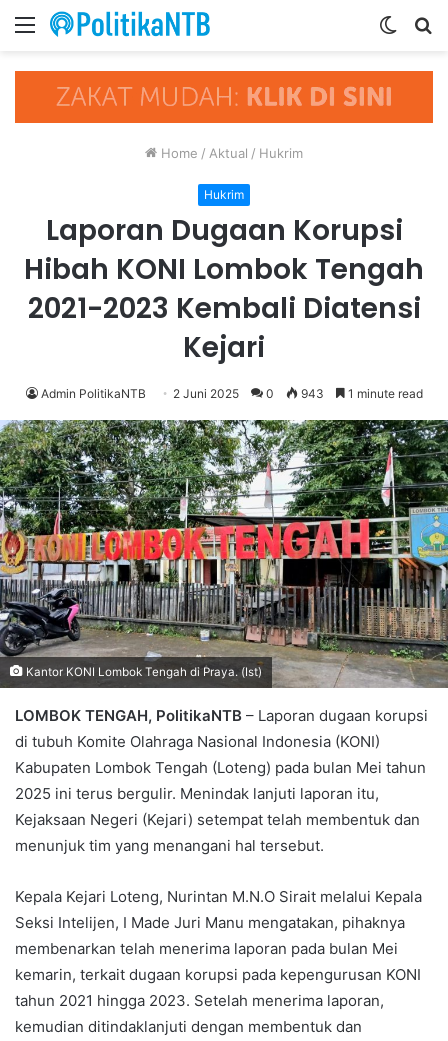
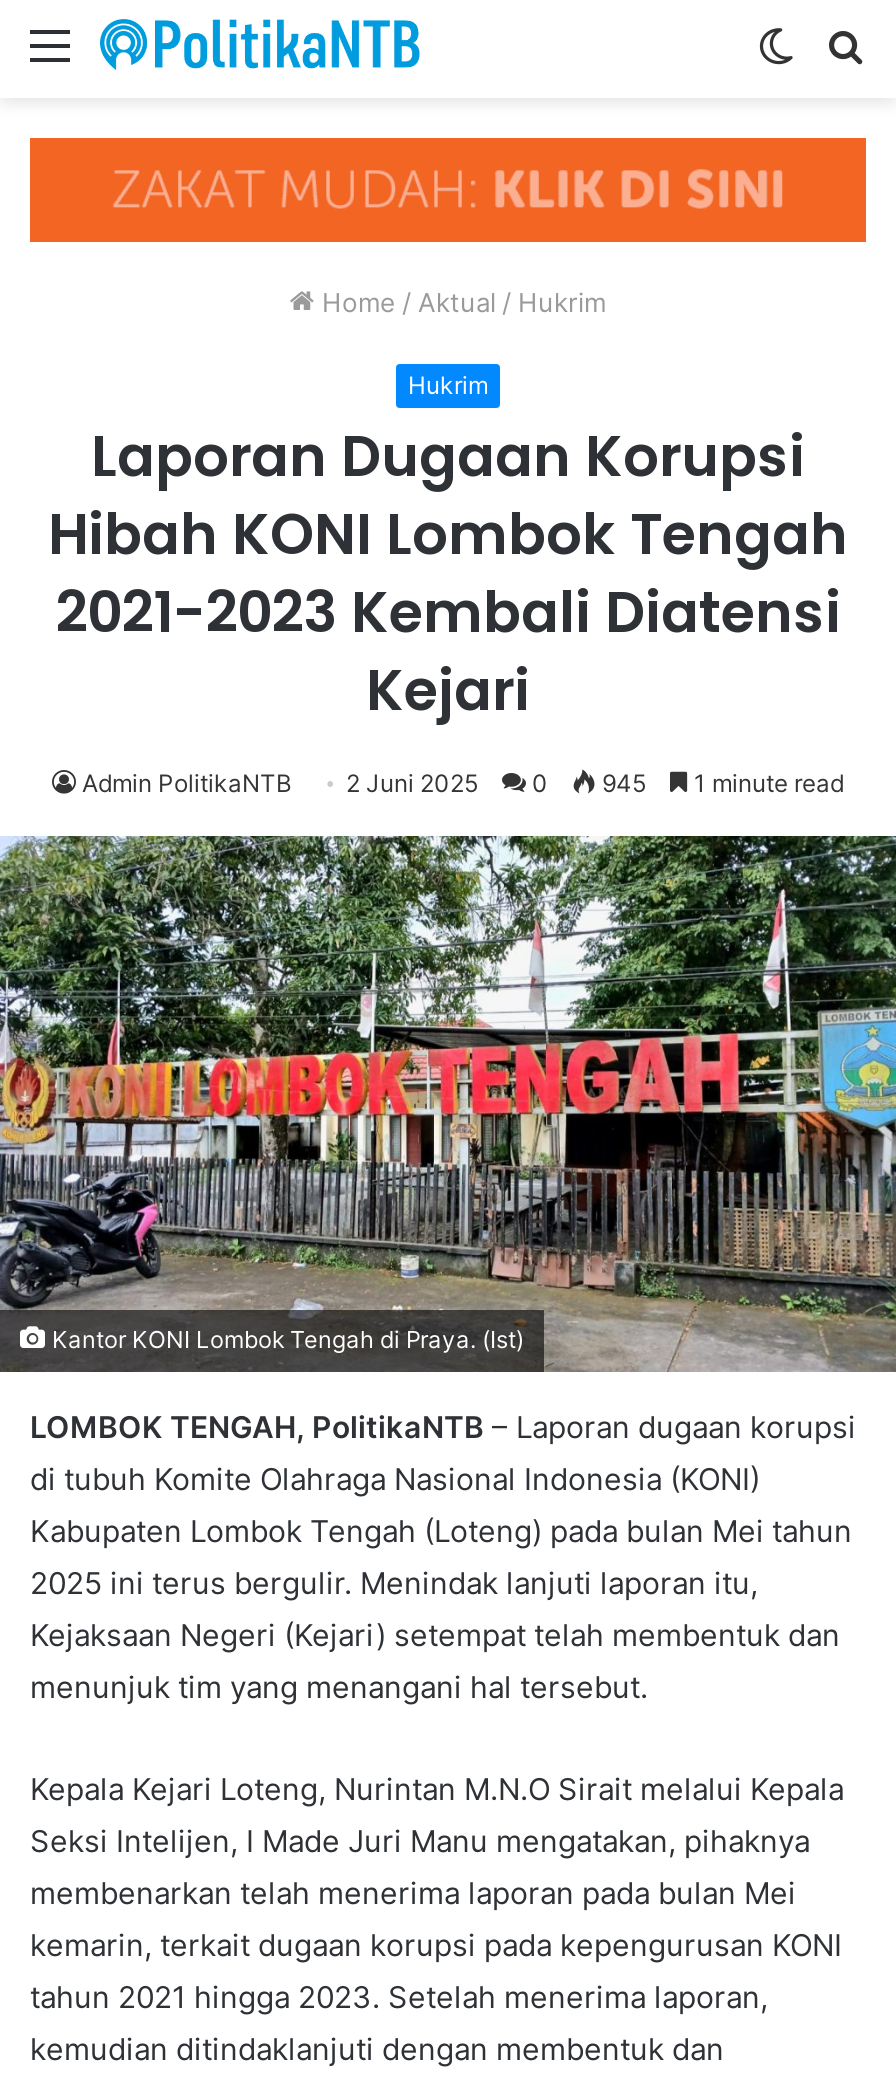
[40,386,422,401] Admin PolitikaNTB 2 Juni 2025 0 943 1 minute read -> [82,768,844,798] Admin PolitikaNTB 2 Juni 2025 0 945 1 minute read

